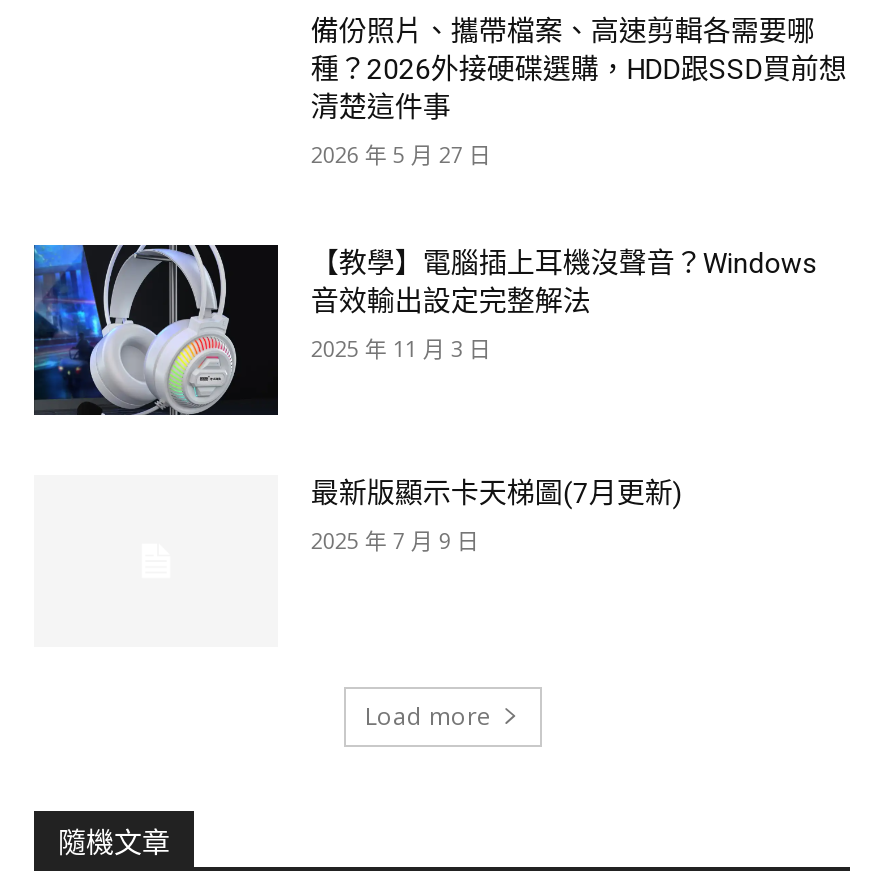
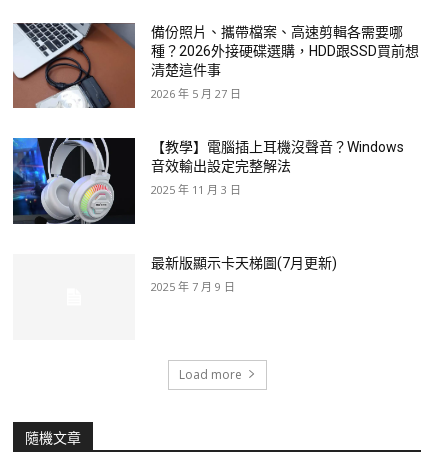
none -> [12,22,136,109] [image]

